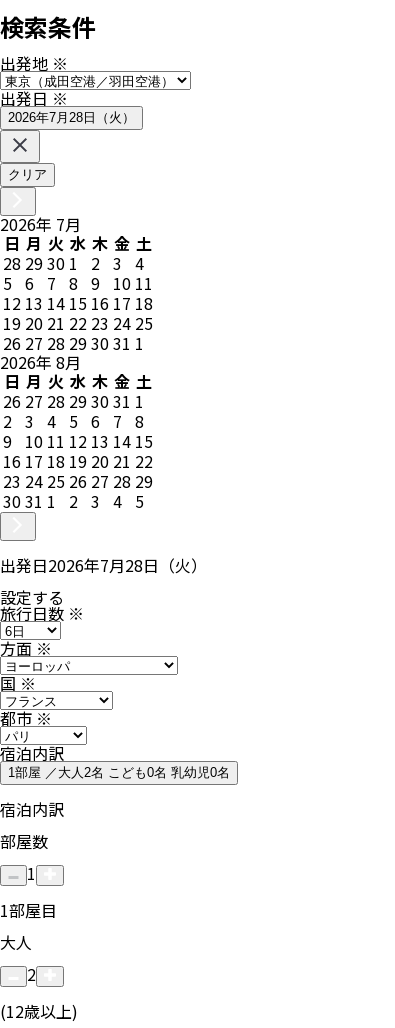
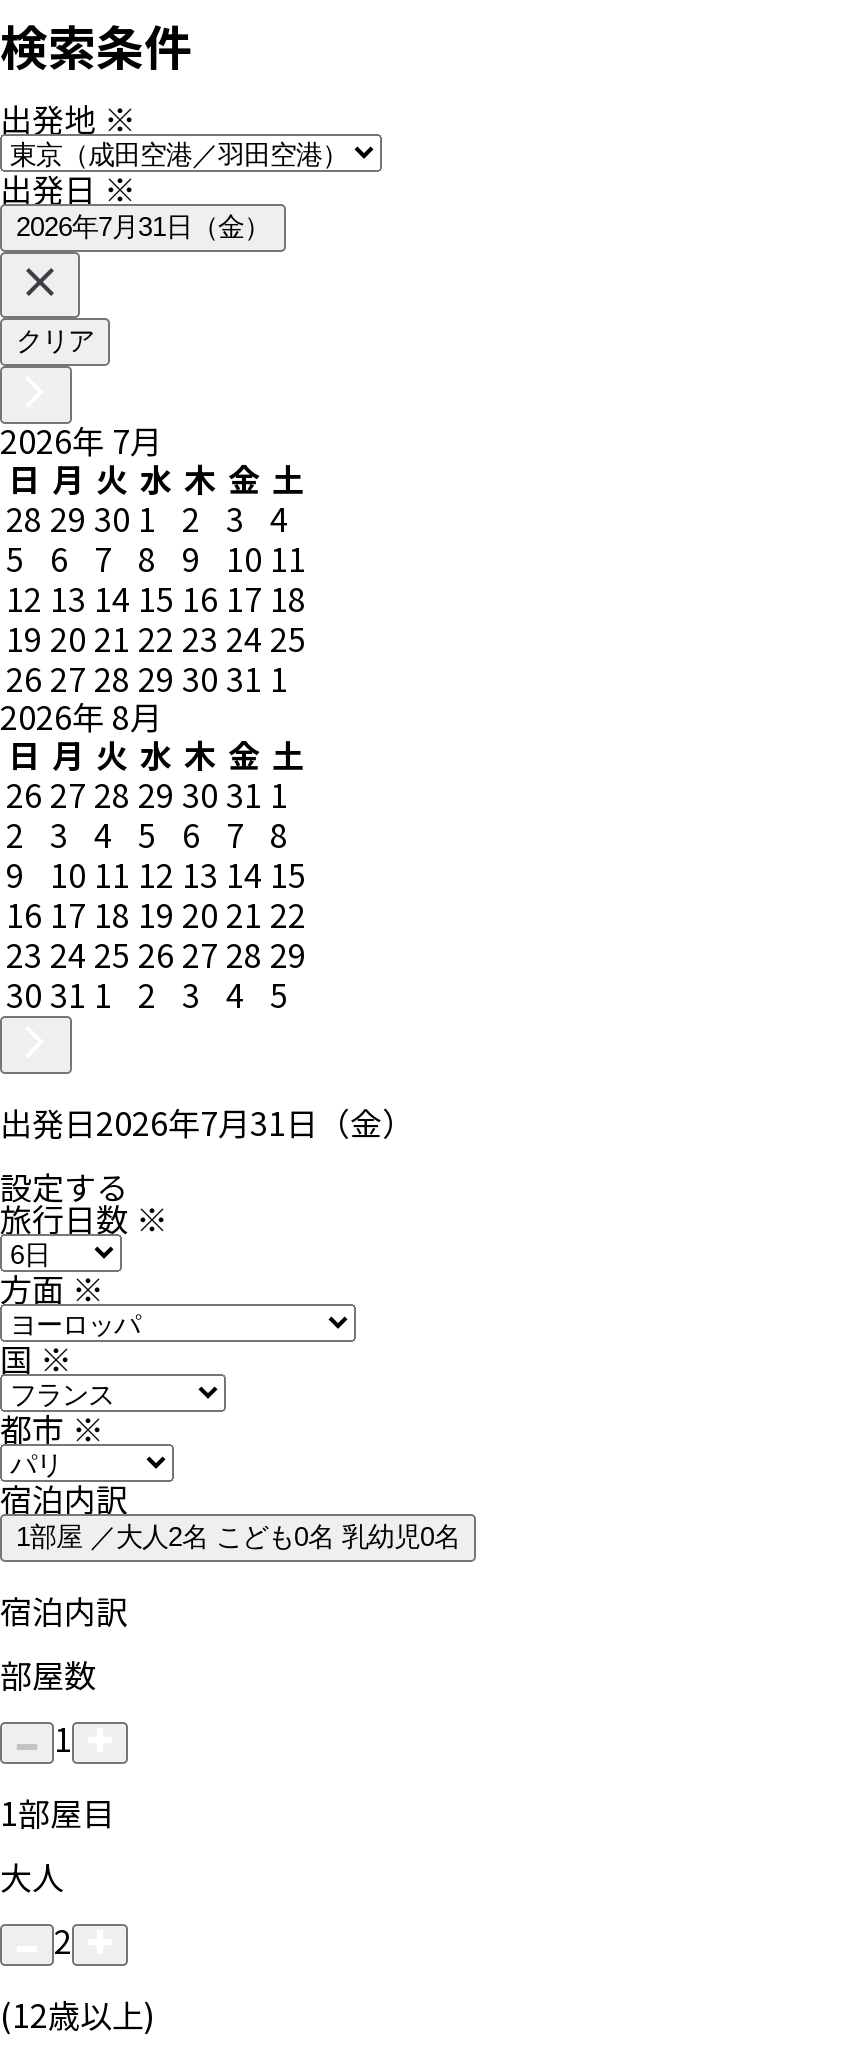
[8,110,135,125] 2026年7月28日（火） -> [16,212,270,242] 2026年7月31日（金）
[0,553,207,577] 出発日2026年7月28日（火） -> [0,1098,414,1146] 出発日2026年7月31日（金）

